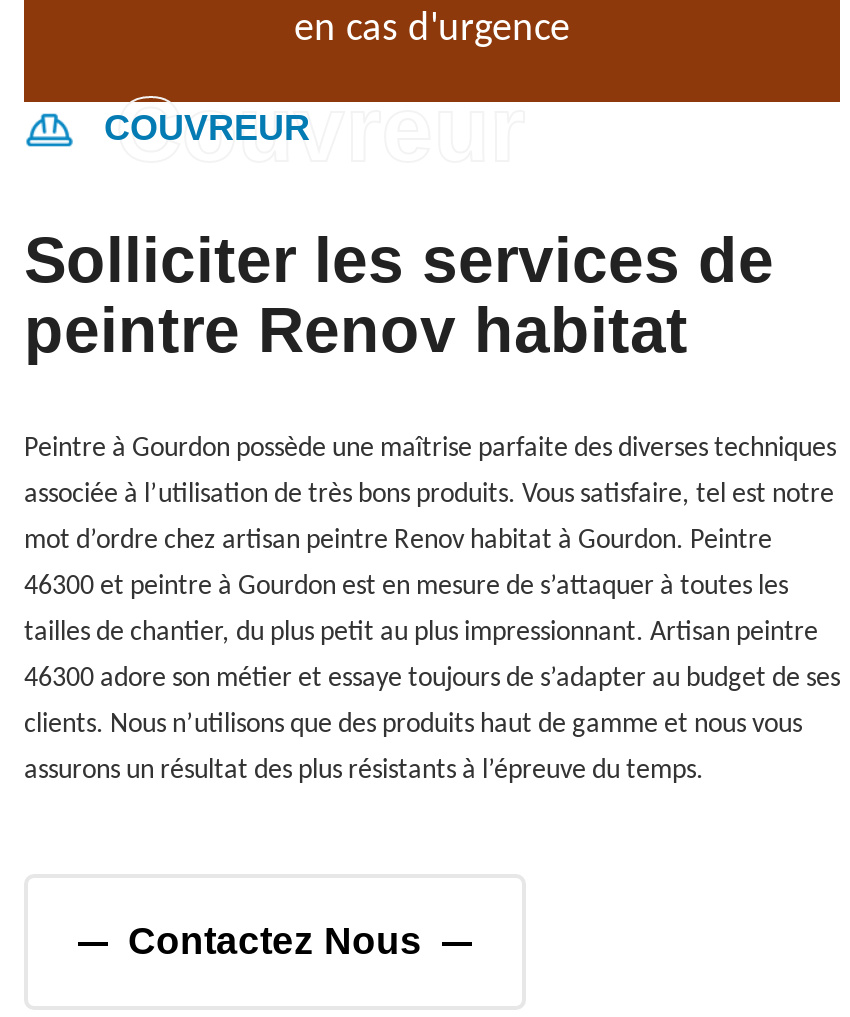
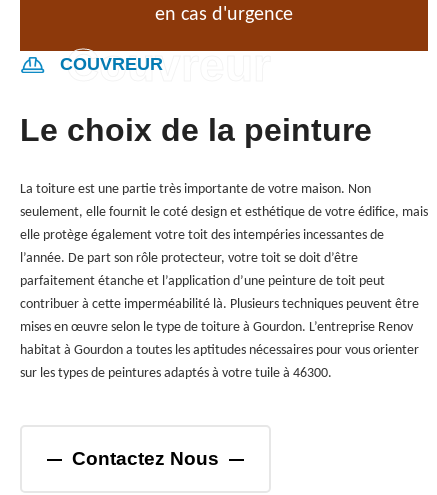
[24,224,840,786] Solliciter les services de | peintre Renov habitat | Peintre à Gourdon possède une maîtrise parfaite des diverses techniques | associée à l’utilisation de très bons produits. Vous satisfaire, tel est notre | mot d’ordre chez artisan peintre Renov habitat à Gourdon. Peintre | 46300 et peintre à Gourdon est en mesure de s’attaquer à toutes les | tailles de chantier, du plus petit au plus impressionnant. Artisan peintre | 46300 adore son métier et essaye toujours de s’adapter au budget de ses | clients. Nous n’utilisons que des produits haut de gamme et nous vous | assurons un résultat des plus résistants à l’épreuve du temps. -> [20,112,428,381] Le choix de la peinture | La toiture est une partie très importante de votre maison. Non | seulement, elle fournit le coté design et esthétique de votre édifice, mais | elle protège également votre toit des intempéries incessantes de | l’année. De part son rôle protecteur, votre toit se doit d’être | parfaitement étanche et l’application d’une peinture de toit peut | contribuer à cette imperméabilité là. Plusieurs techniques peuvent être | mises en œuvre selon le type de toiture à Gourdon. L’entreprise Renov | habitat à Gourdon a toutes les aptitudes nécessaires pour vous orienter | sur les types de peintures adaptés à votre tuile à 46300.

